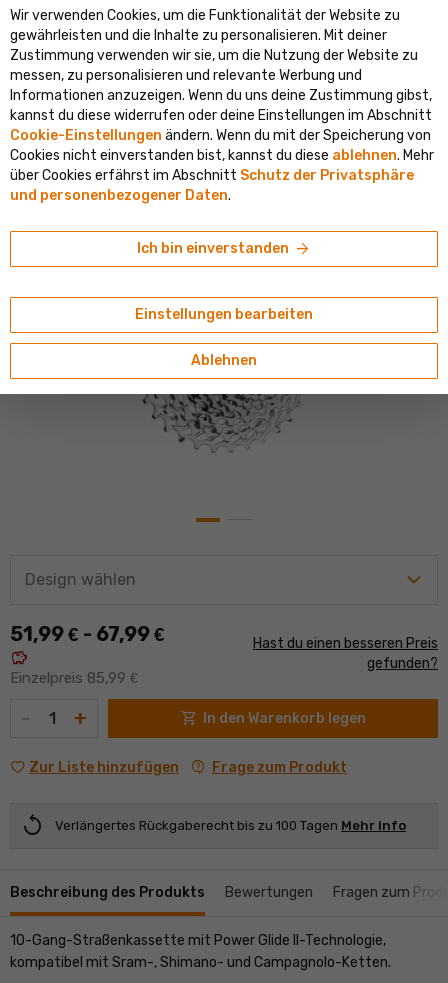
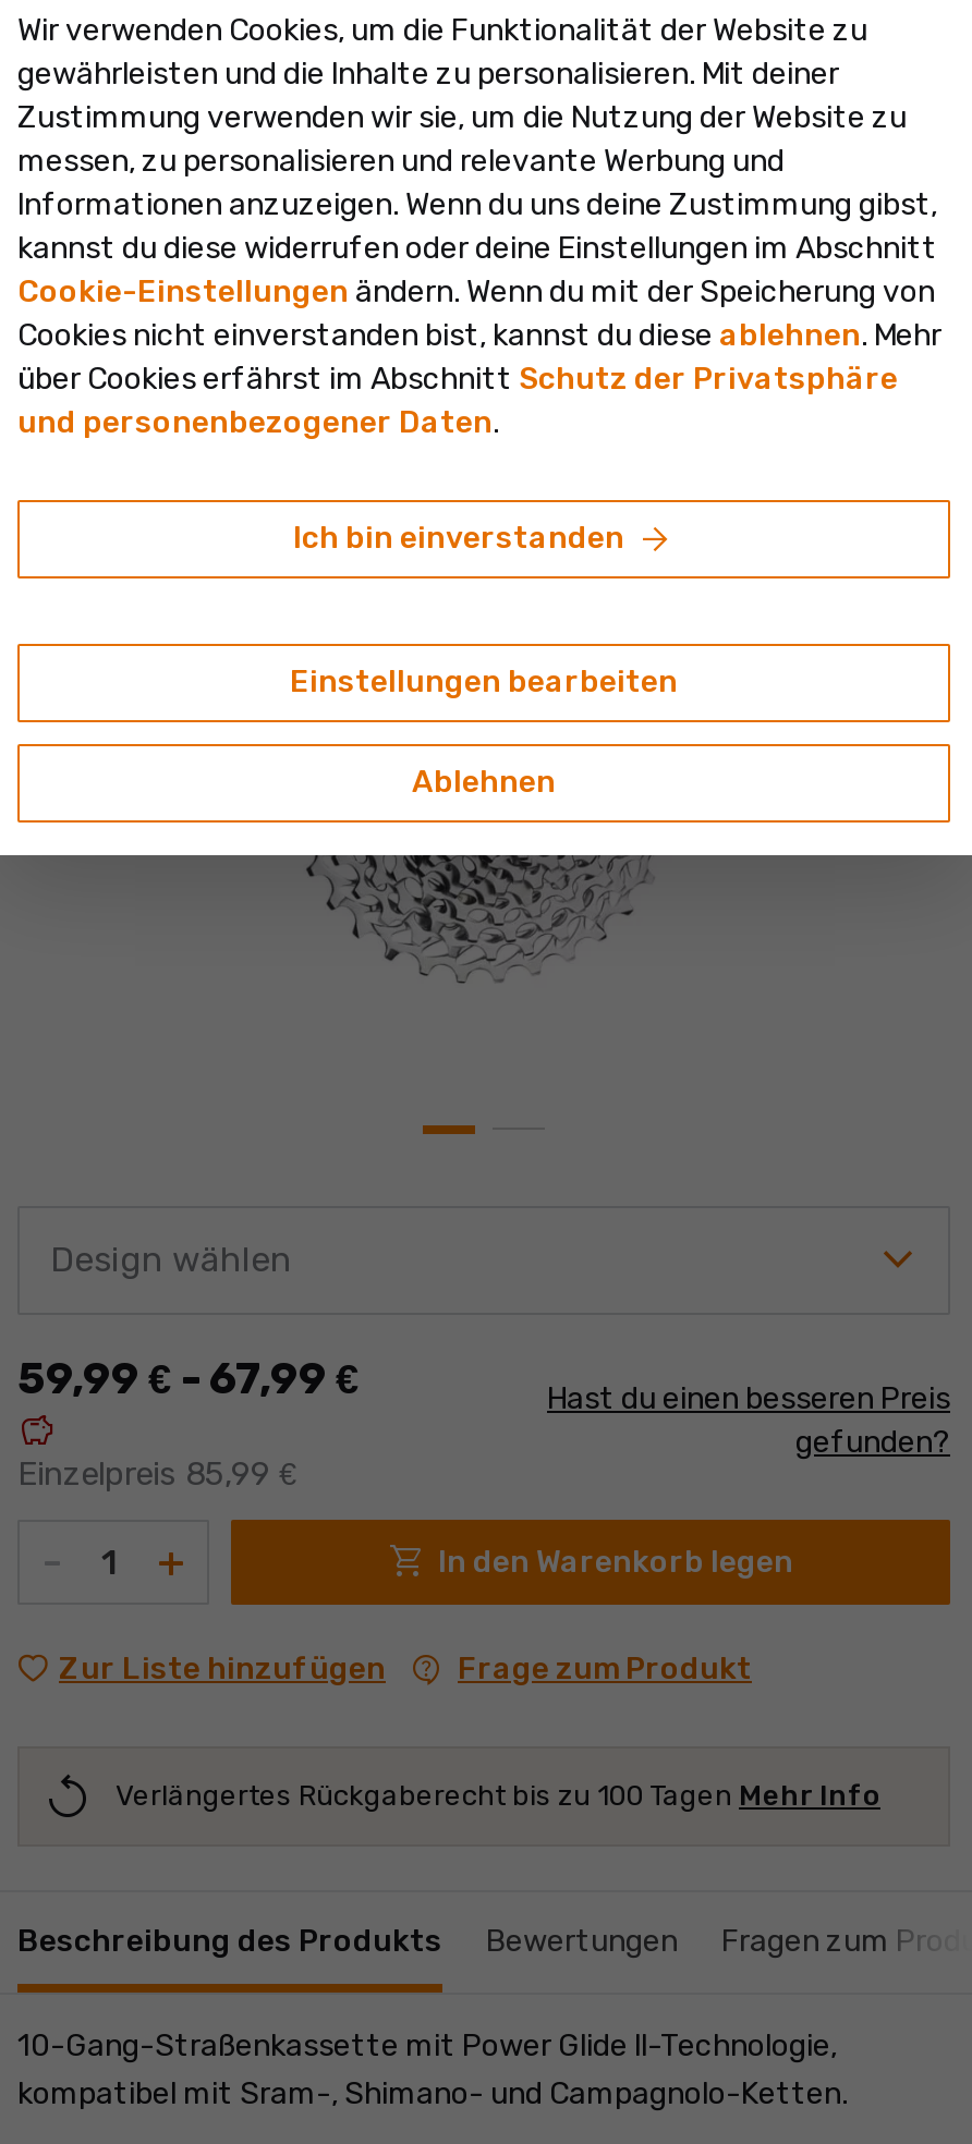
[10,622,165,646] 51,99 €- 67,99 € -> [17,1351,360,1403] 59,99 €- 67,99 €

